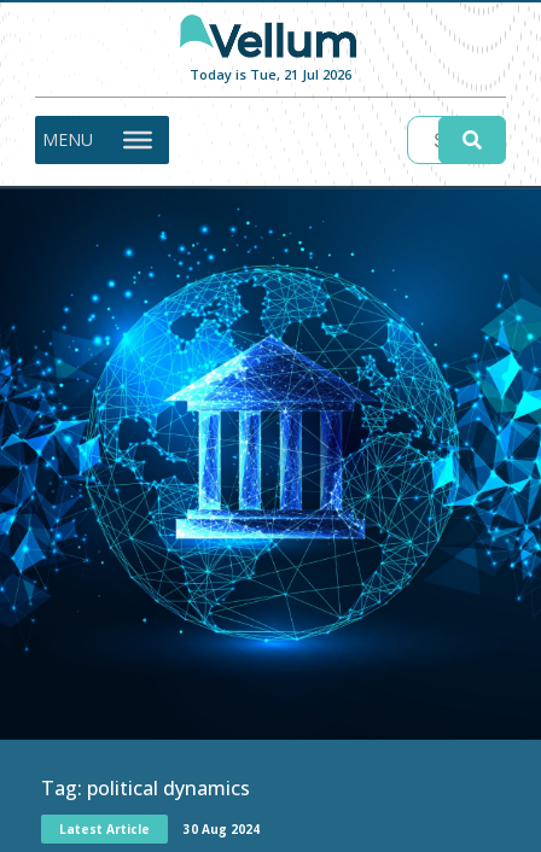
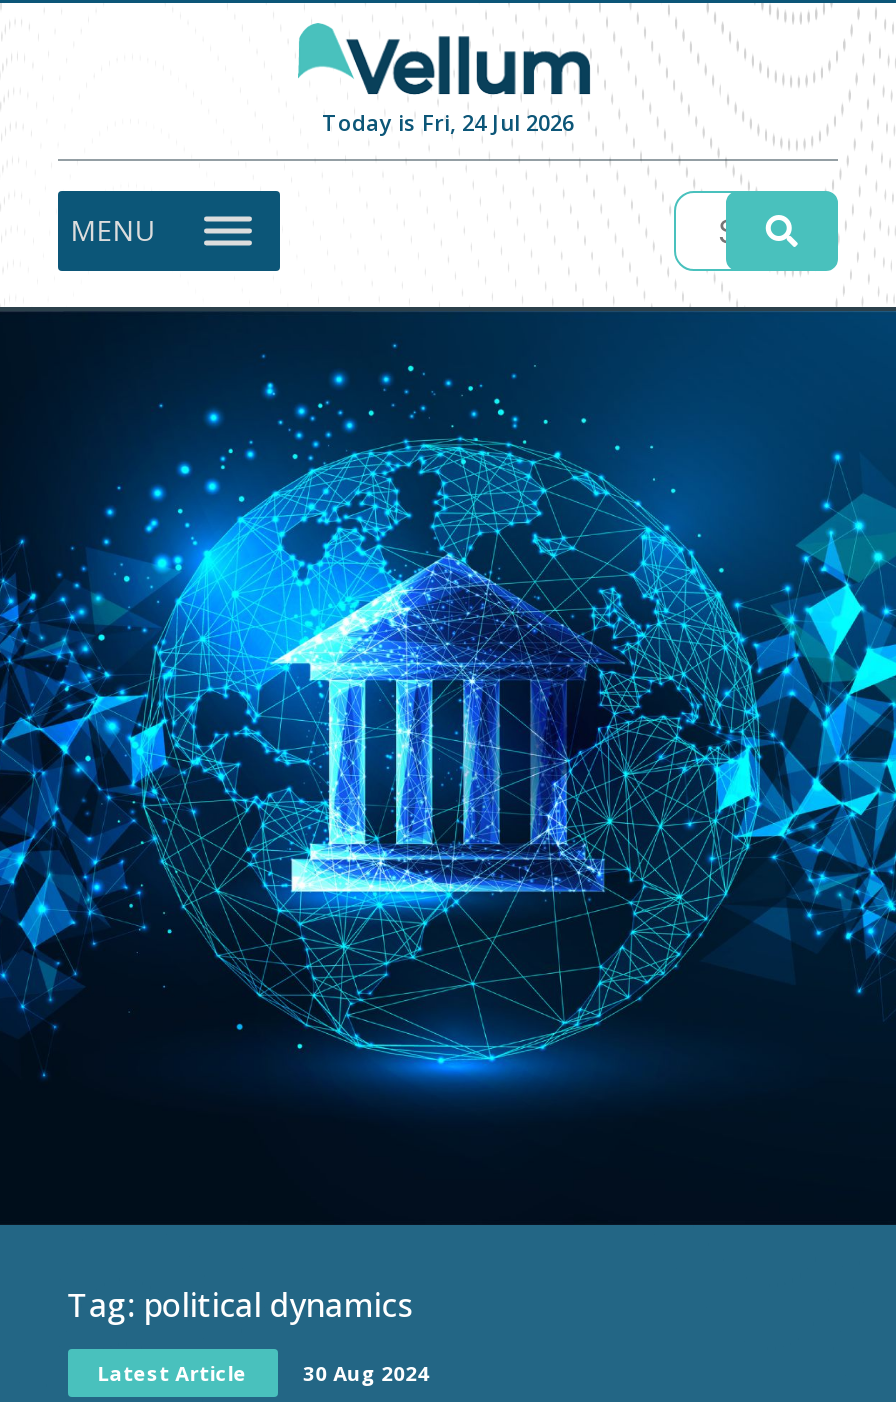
[190,65,351,83] Today is Tue, 21 Jul 2026 -> [322,107,574,137] Today is Fri, 24 Jul 2026

